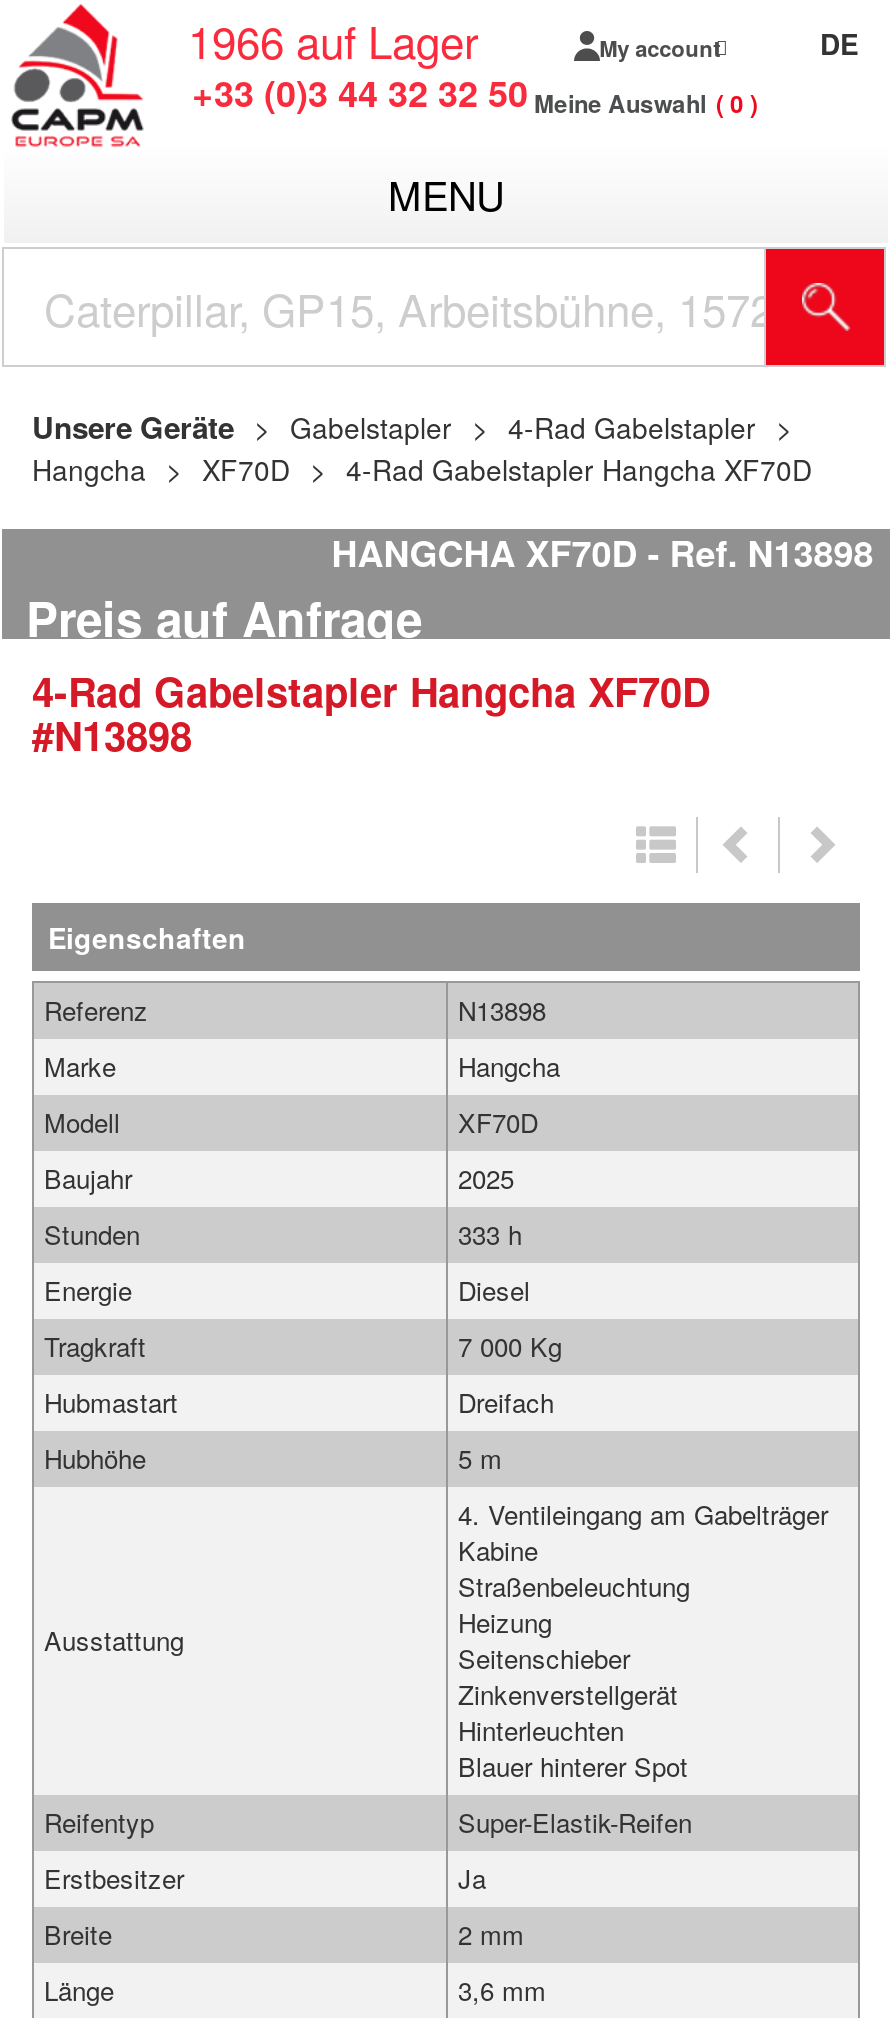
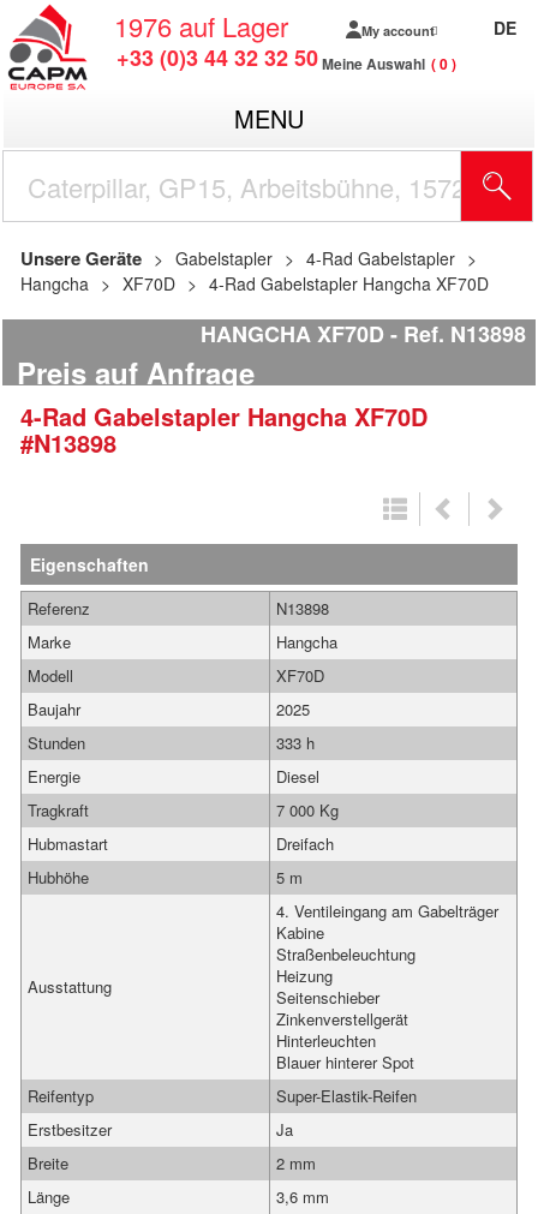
[188,9,478,71] 1966 auf Lager -> [114,7,288,44] 1976 auf Lager

